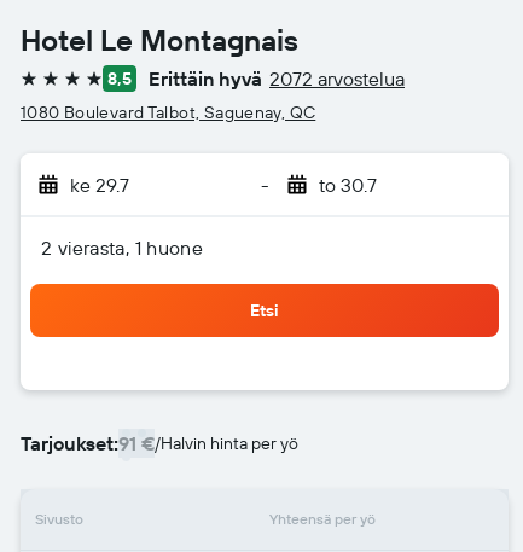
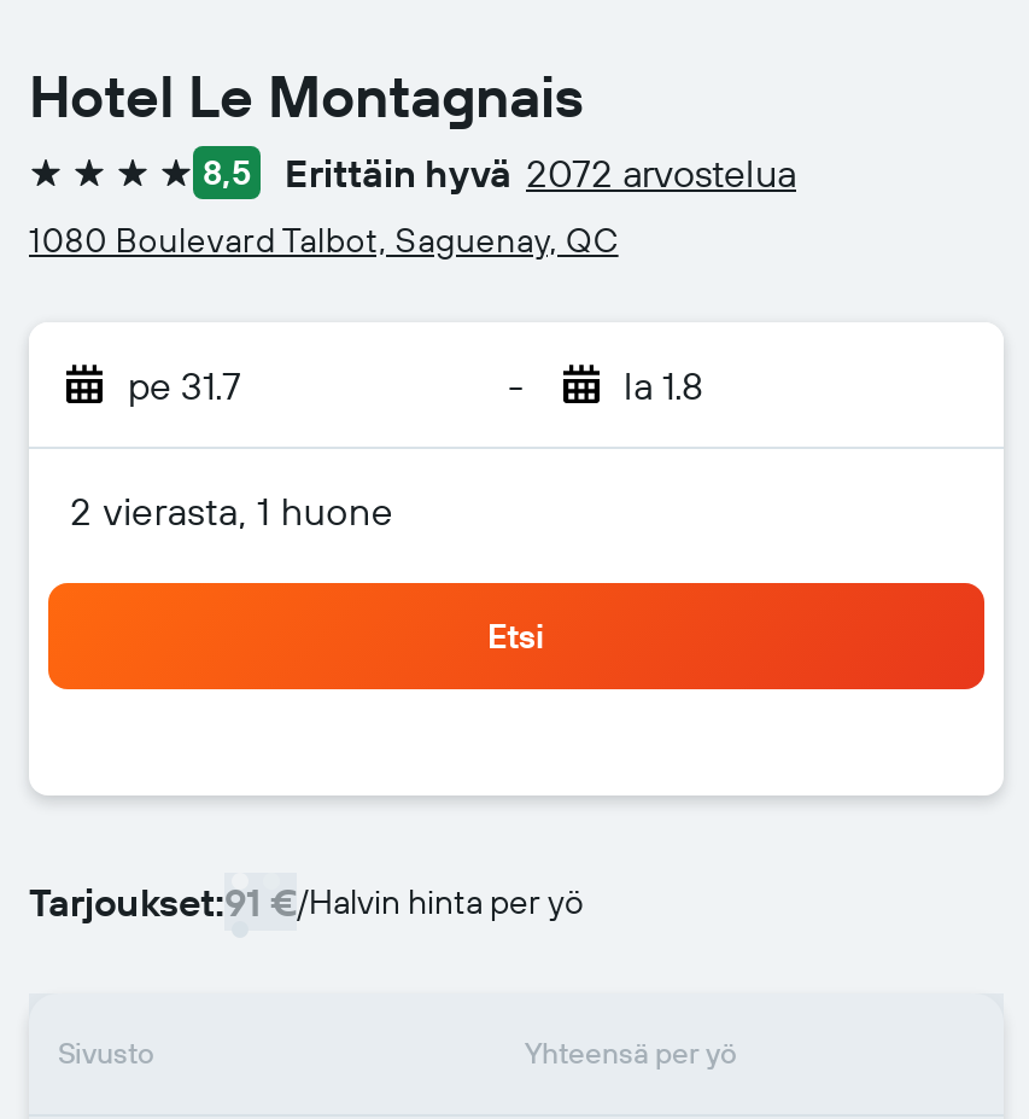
[70,173,129,197] ke 29.7 -> [128,361,241,409] pe 31.7
[318,173,376,197] to 30.7 -> [624,361,703,409] la 1.8

